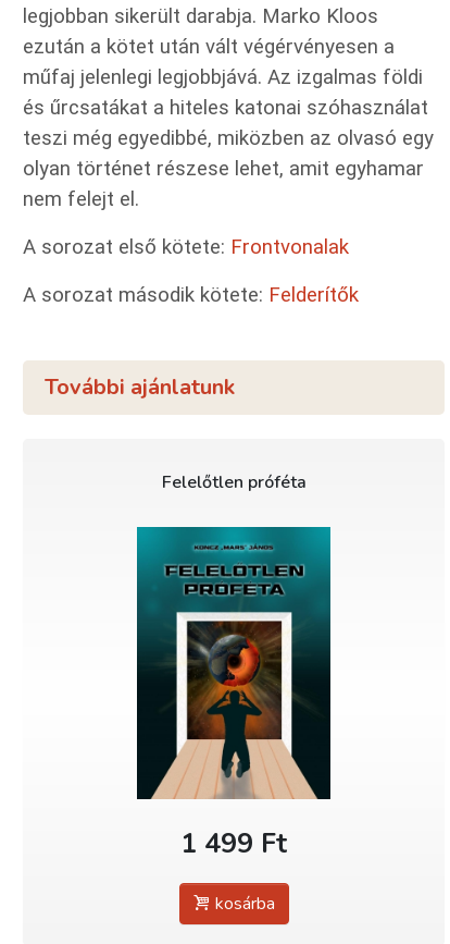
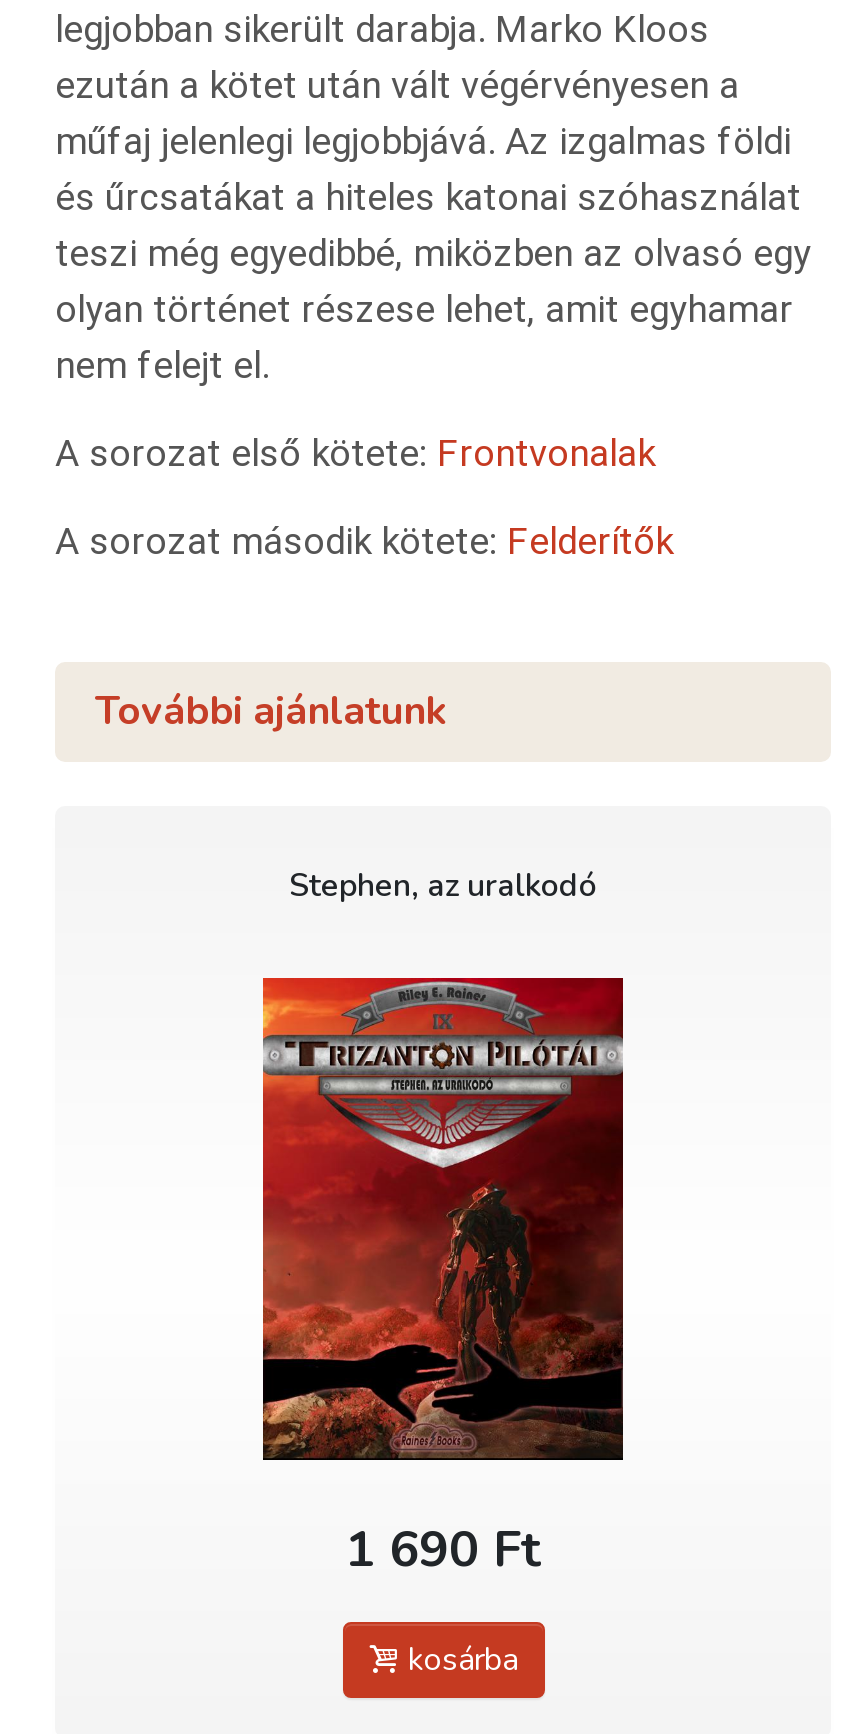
[161,470,306,494] Felelőtlen próféta -> [289,864,597,908] Stephen, az uralkodó
[136,526,332,863] [image] | 1 499 Ft -> [261,968,625,1585] [image] | 1 690 Ft

